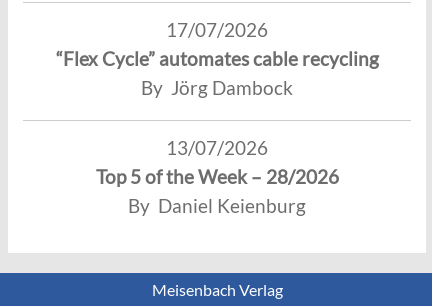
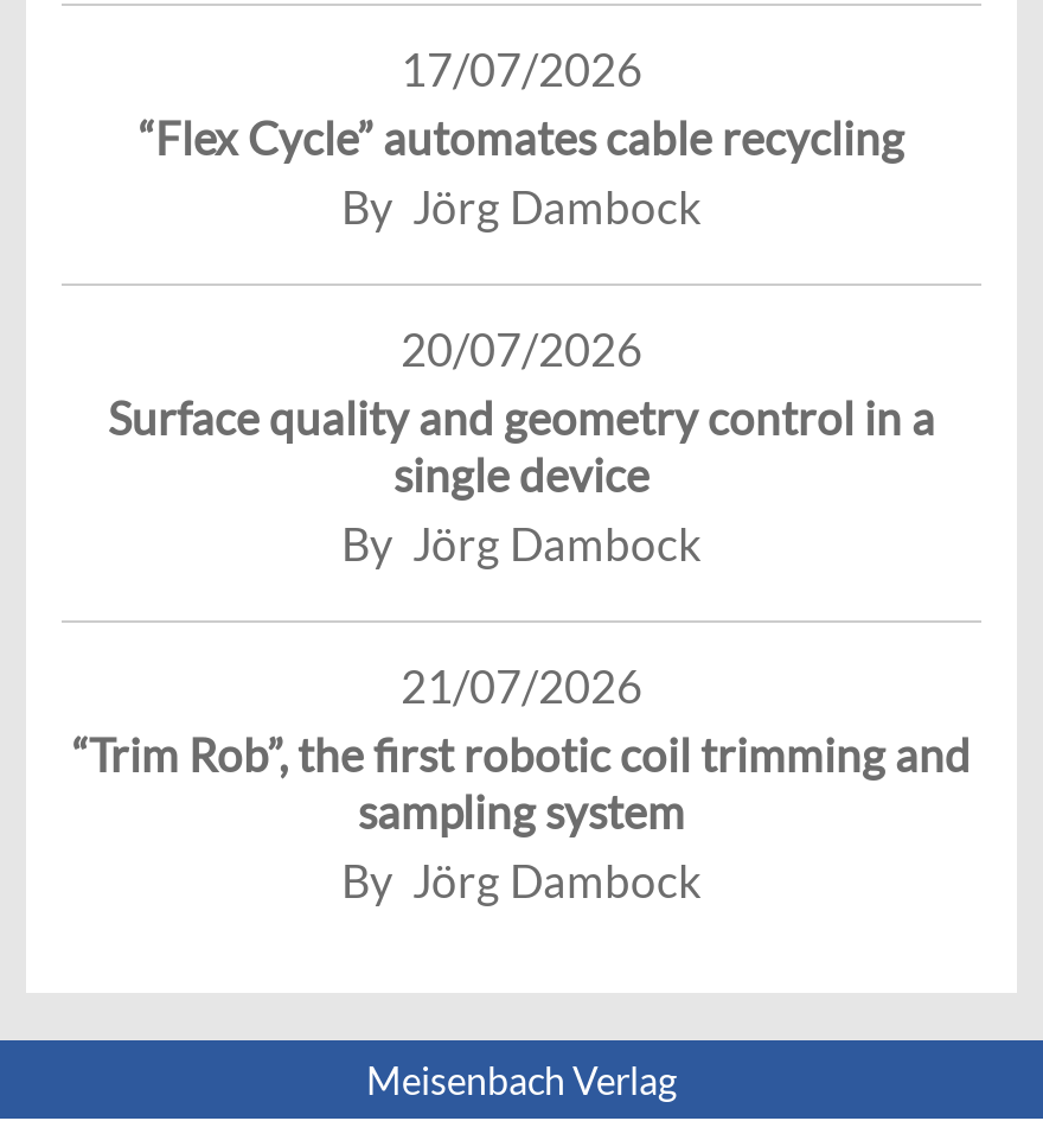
[95,136,338,217] 13/07/2026 | Top 5 of the Week – 28/2026 | By Daniel Keienburg -> [72,321,971,907] 20/07/2026 | Surface quality and geometry control in a | single device | By Jörg Dambock | 21/07/2026 | “Trim Rob”, the first robotic coil trimming and | sampling system | By Jörg Dambock

